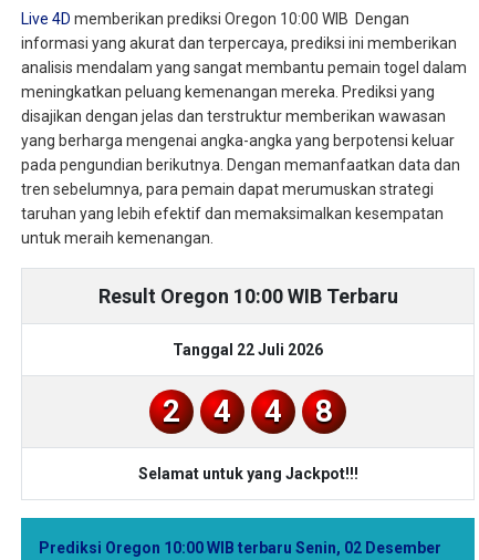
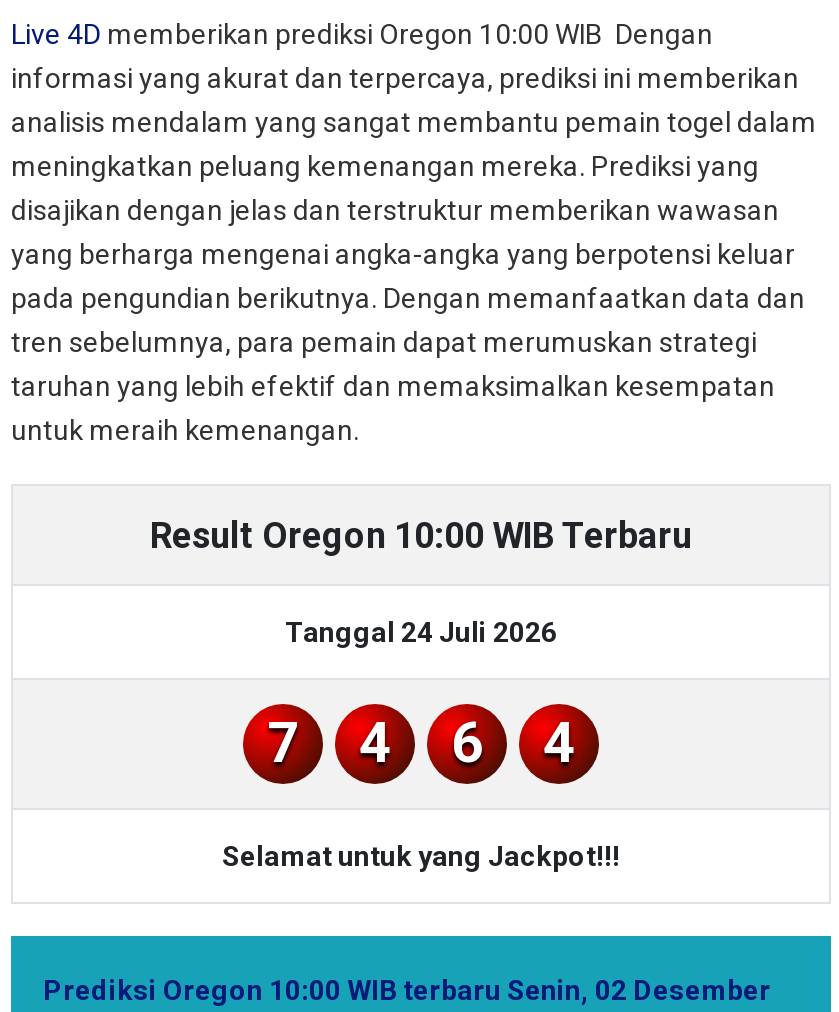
[173,340,323,358] Tanggal 22 Juli 2026 -> [285,615,557,647] Tanggal 24 Juli 2026
[163,392,180,429] 2 -> [267,709,299,775] 7
[315,392,333,429] 8 -> none
none -> [451,709,483,775] 6

